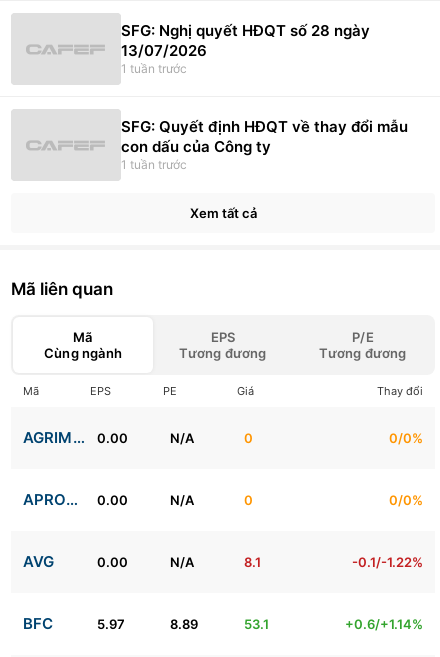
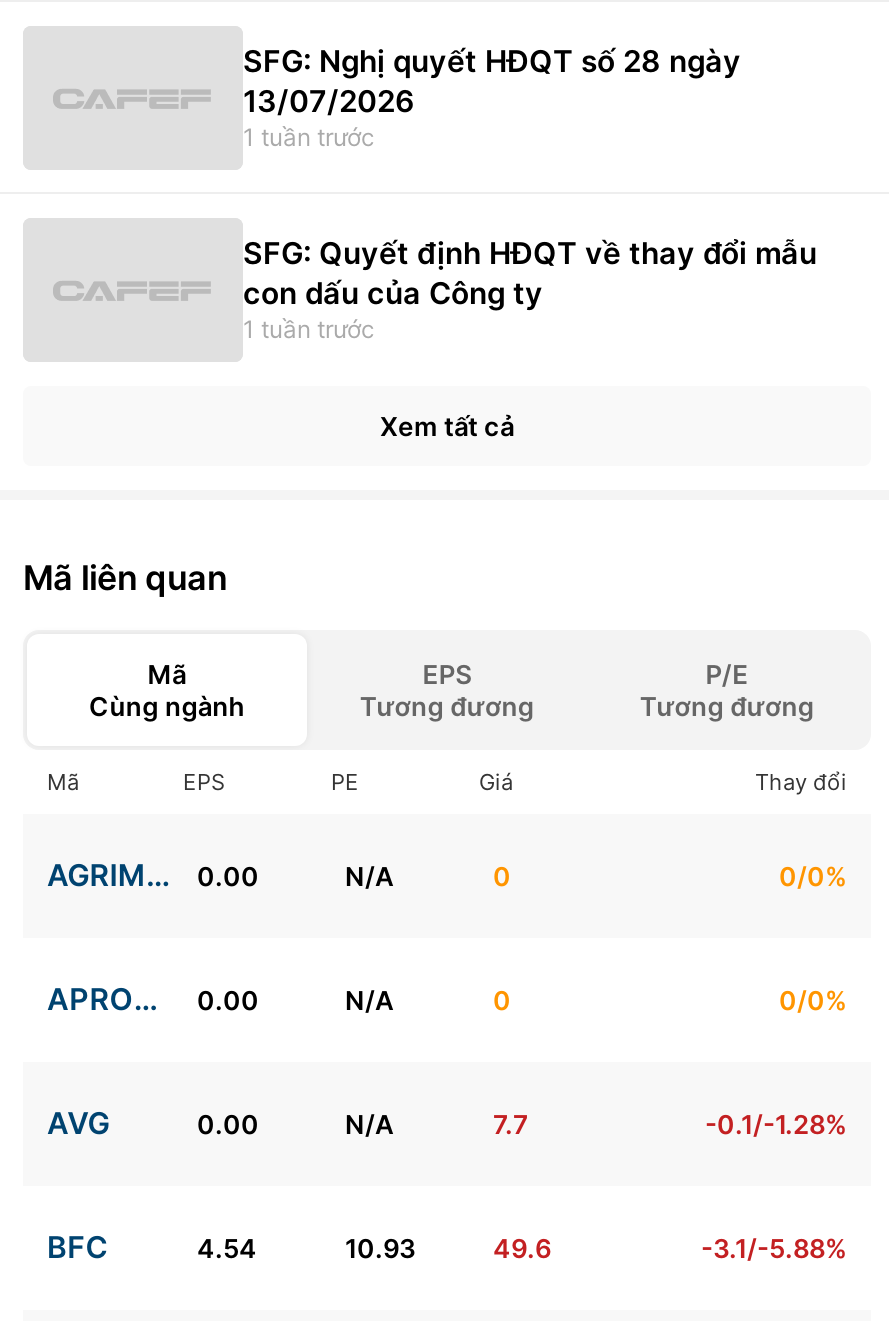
[244,554,261,570] 8.1 -> [493,1107,529,1139] 7.7
[352,554,423,570] -0.1/-1.22% -> [705,1107,847,1139] -0.1/-1.28%
[97,616,125,632] 5.97 -> [197,1231,257,1263] 4.54
[170,616,198,632] 8.89 -> [345,1231,415,1263] 10.93
[244,616,269,632] 53.1 -> [493,1231,551,1263] 49.6
[345,616,423,632] +0.6/+1.14% -> [701,1231,847,1263] -3.1/-5.88%

